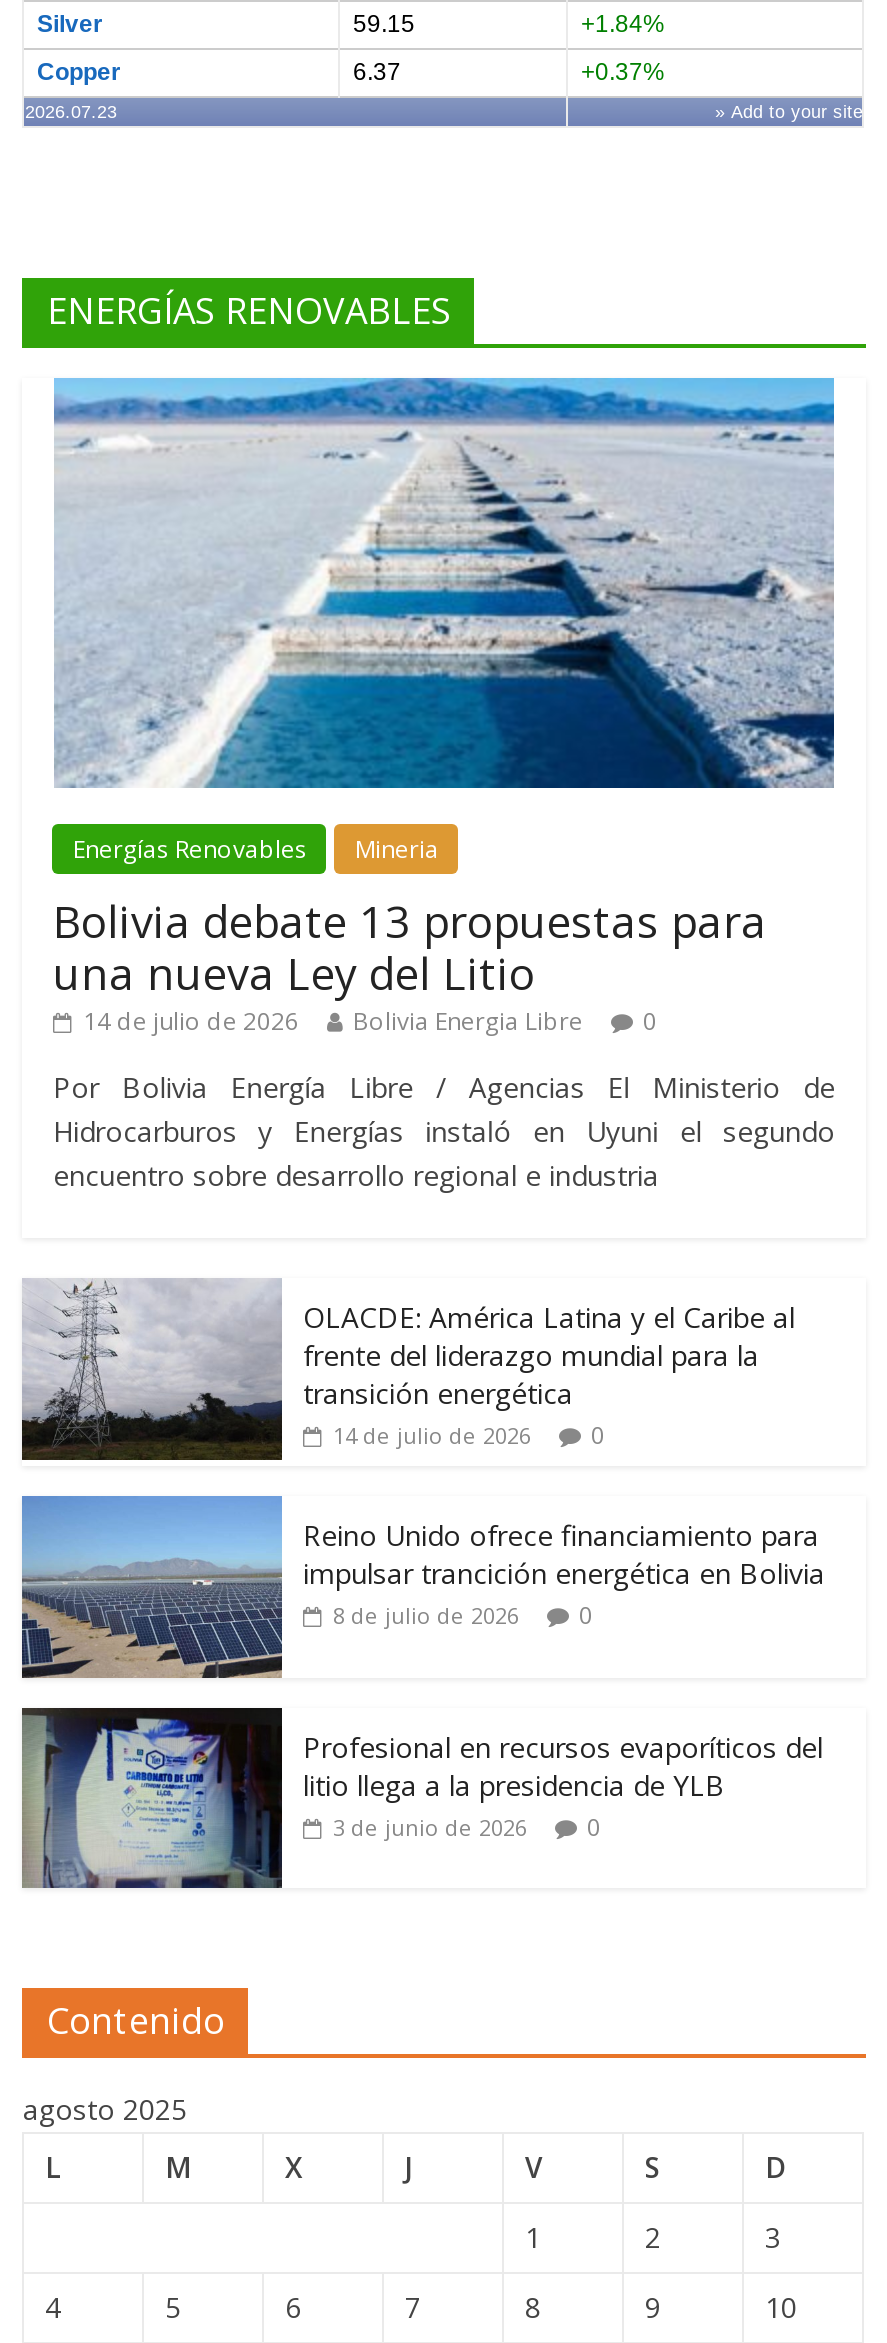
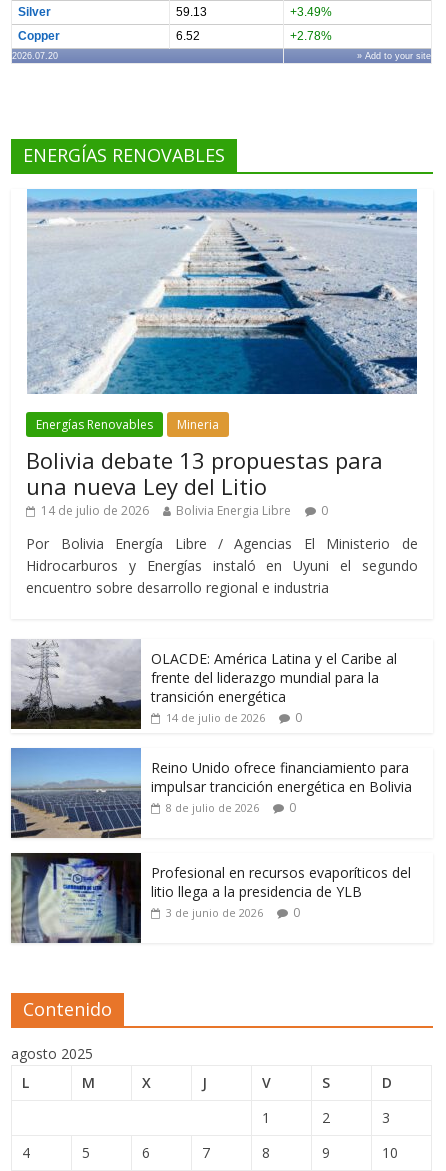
[353,11,415,39] 59.15 -> [176,5,207,19] 59.13
[581,11,665,39] +1.84% -> [290,5,332,19] +3.49%
[353,59,401,87] 6.37 -> [176,29,200,43] 6.52
[581,59,665,87] +0.37% -> [290,29,332,43] +2.78%
[25,103,117,123] 2026.07.23 -> [12,51,58,61] 2026.07.20

